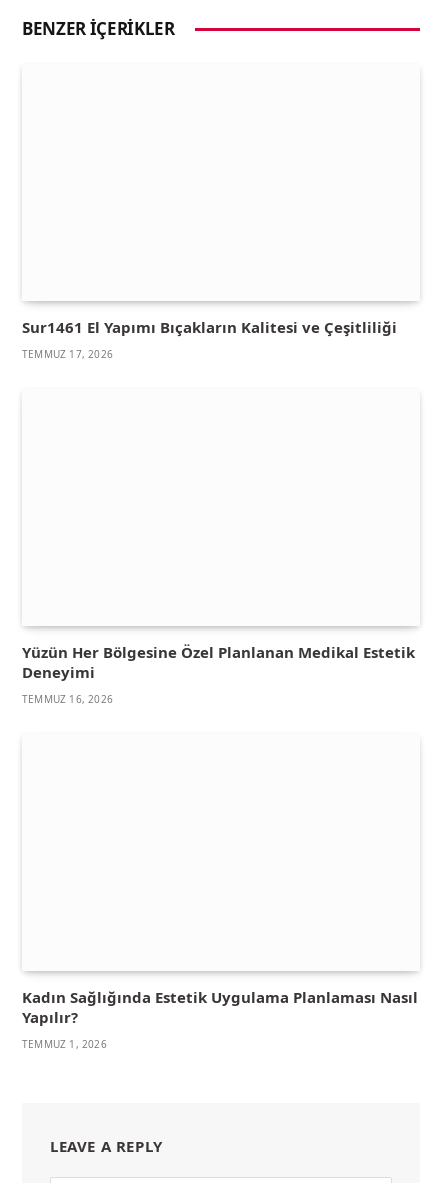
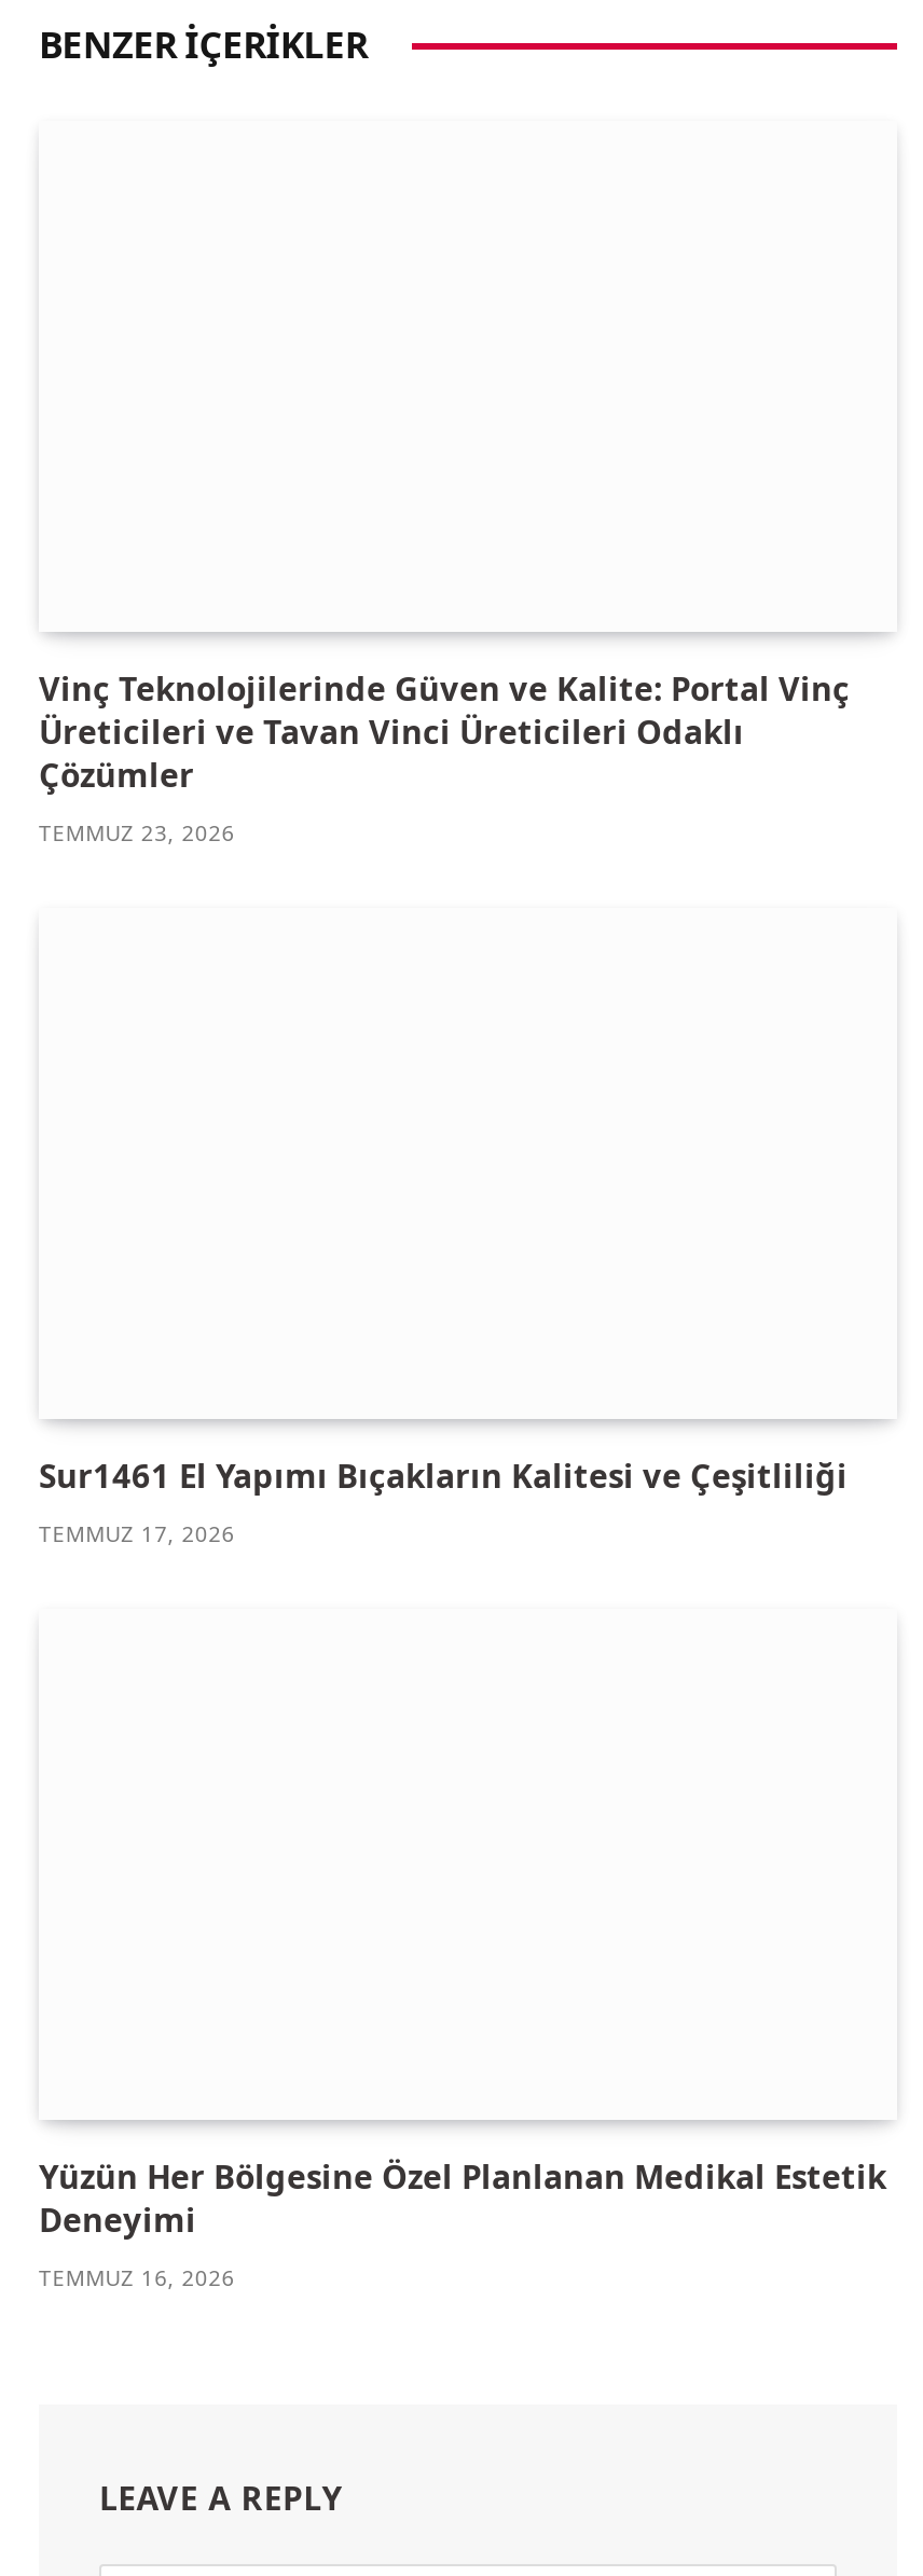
none -> [39,667,850,848] Vinç Teknolojilerinde Güven ve Kalite: Portal Vinç | Üreticileri ve Tavan Vinci Üreticileri Odaklı | Çözümler | TEMMUZ 23, 2026
moved [22,317,415,706] -> [39,1454,886,2293]: Sur1461 El Yapımı Bıçakların Kalitesi ve Çeşitliliği | TEMMUZ 17, 2026 | Yüzün Her Bölgesine Özel Planlanan Medikal Estetik | Deneyimi | TEMMUZ 16, 2026
[22,987,418,1051] Kadın Sağlığında Estetik Uygulama Planlaması Nasıl | Yapılır? | TEMMUZ 1, 2026 -> none

